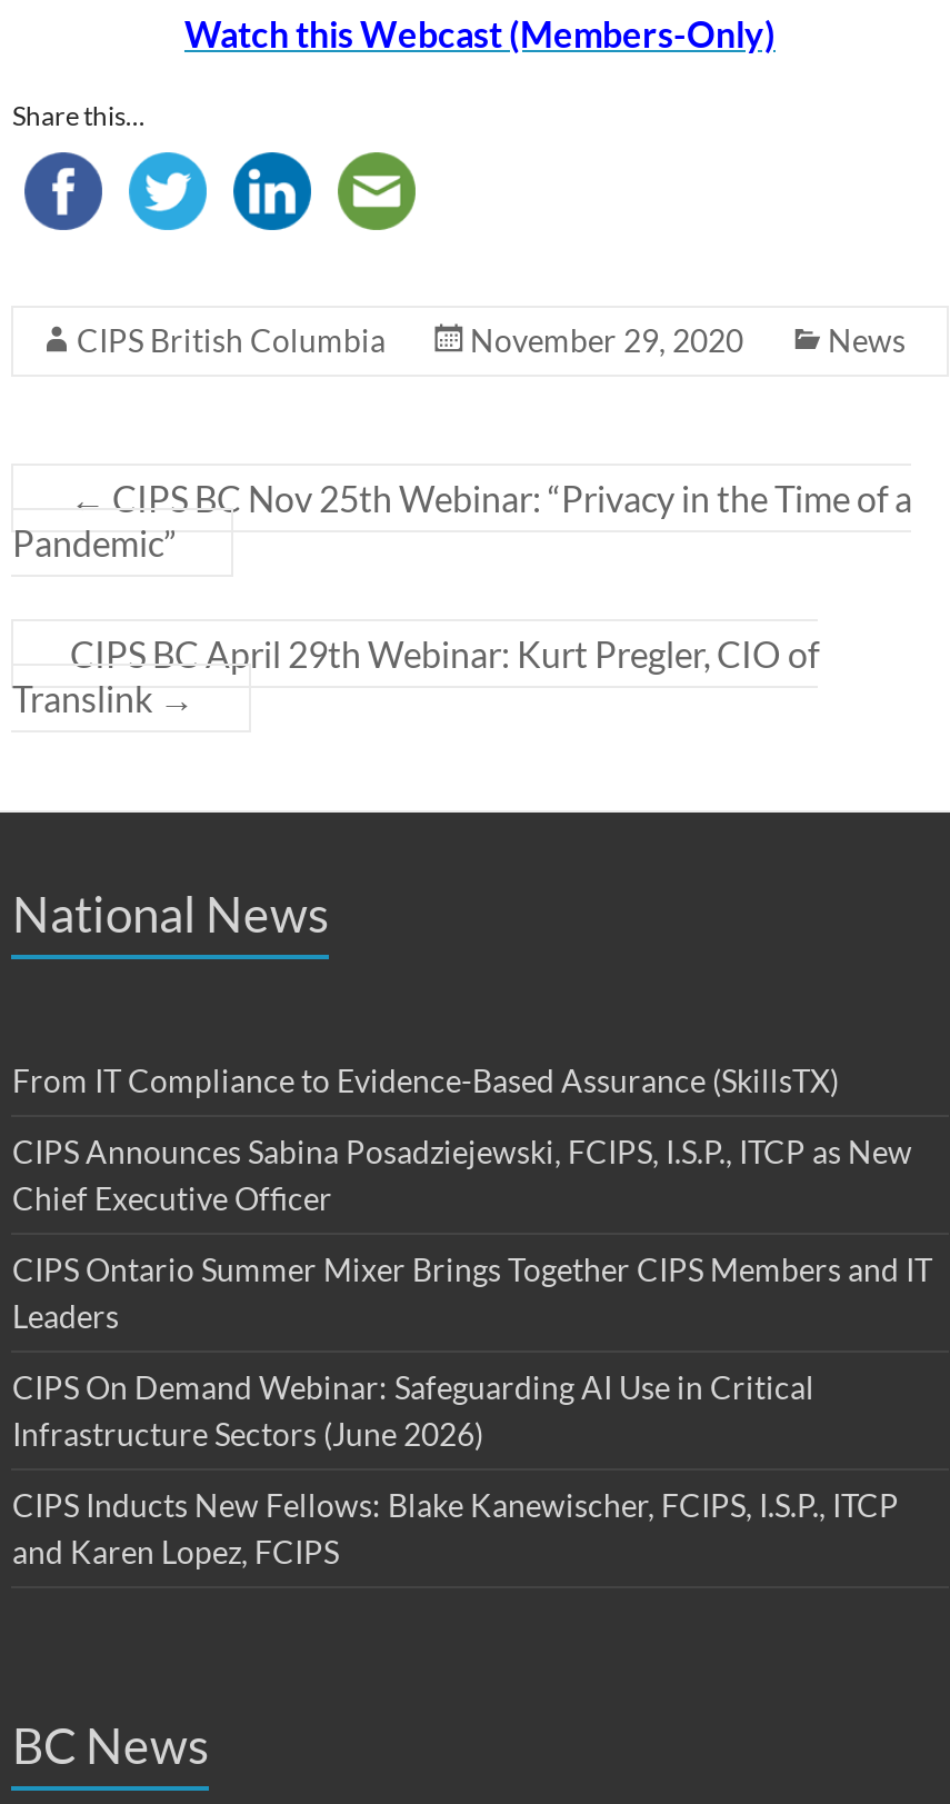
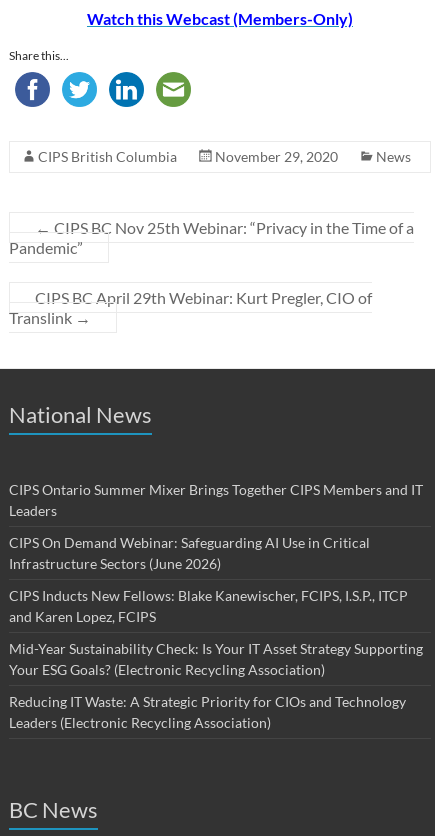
[12,1062,912,1218] From IT Compliance to Evidence-Based Assurance (SkillsTX) | CIPS Announces Sabina Posadziejewski, FCIPS, I.S.P., ITCP as New | Chief Executive Officer -> none
moved [12,1251,932,1571] -> [9,481,423,625]: CIPS Ontario Summer Mixer Brings Together CIPS Members and IT | Leaders | CIPS On Demand Webinar: Safeguarding AI Use in Critical | Infrastructure Sectors (June 2026) | CIPS Inducts New Fellows: Blake Kanewischer, FCIPS, I.S.P., ITCP | and Karen Lopez, FCIPS
none -> [9,640,423,731] Mid-Year Sustainability Check: Is Your IT Asset Strategy Supporting | Your ESG Goals? (Electronic Recycling Association) | Reducing IT Waste: A Strategic Priority for CIOs and Technology | Leaders (Electronic Recycling Association)

